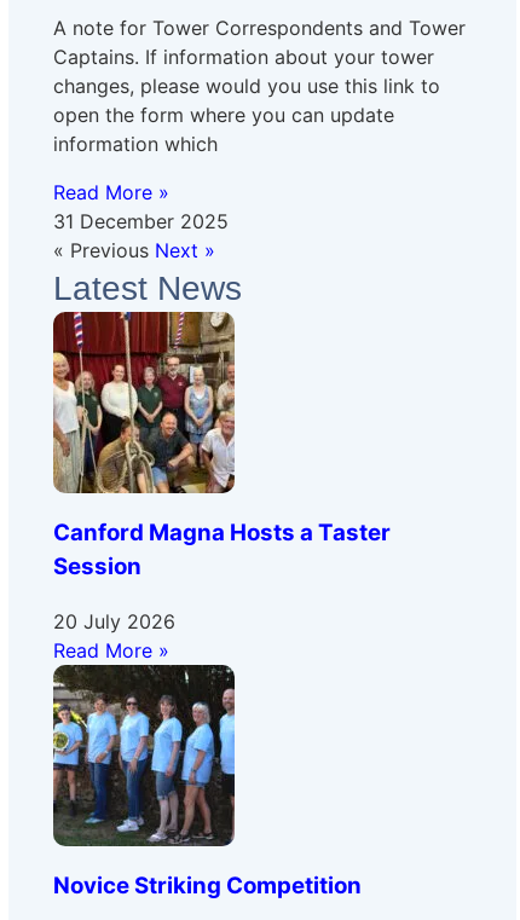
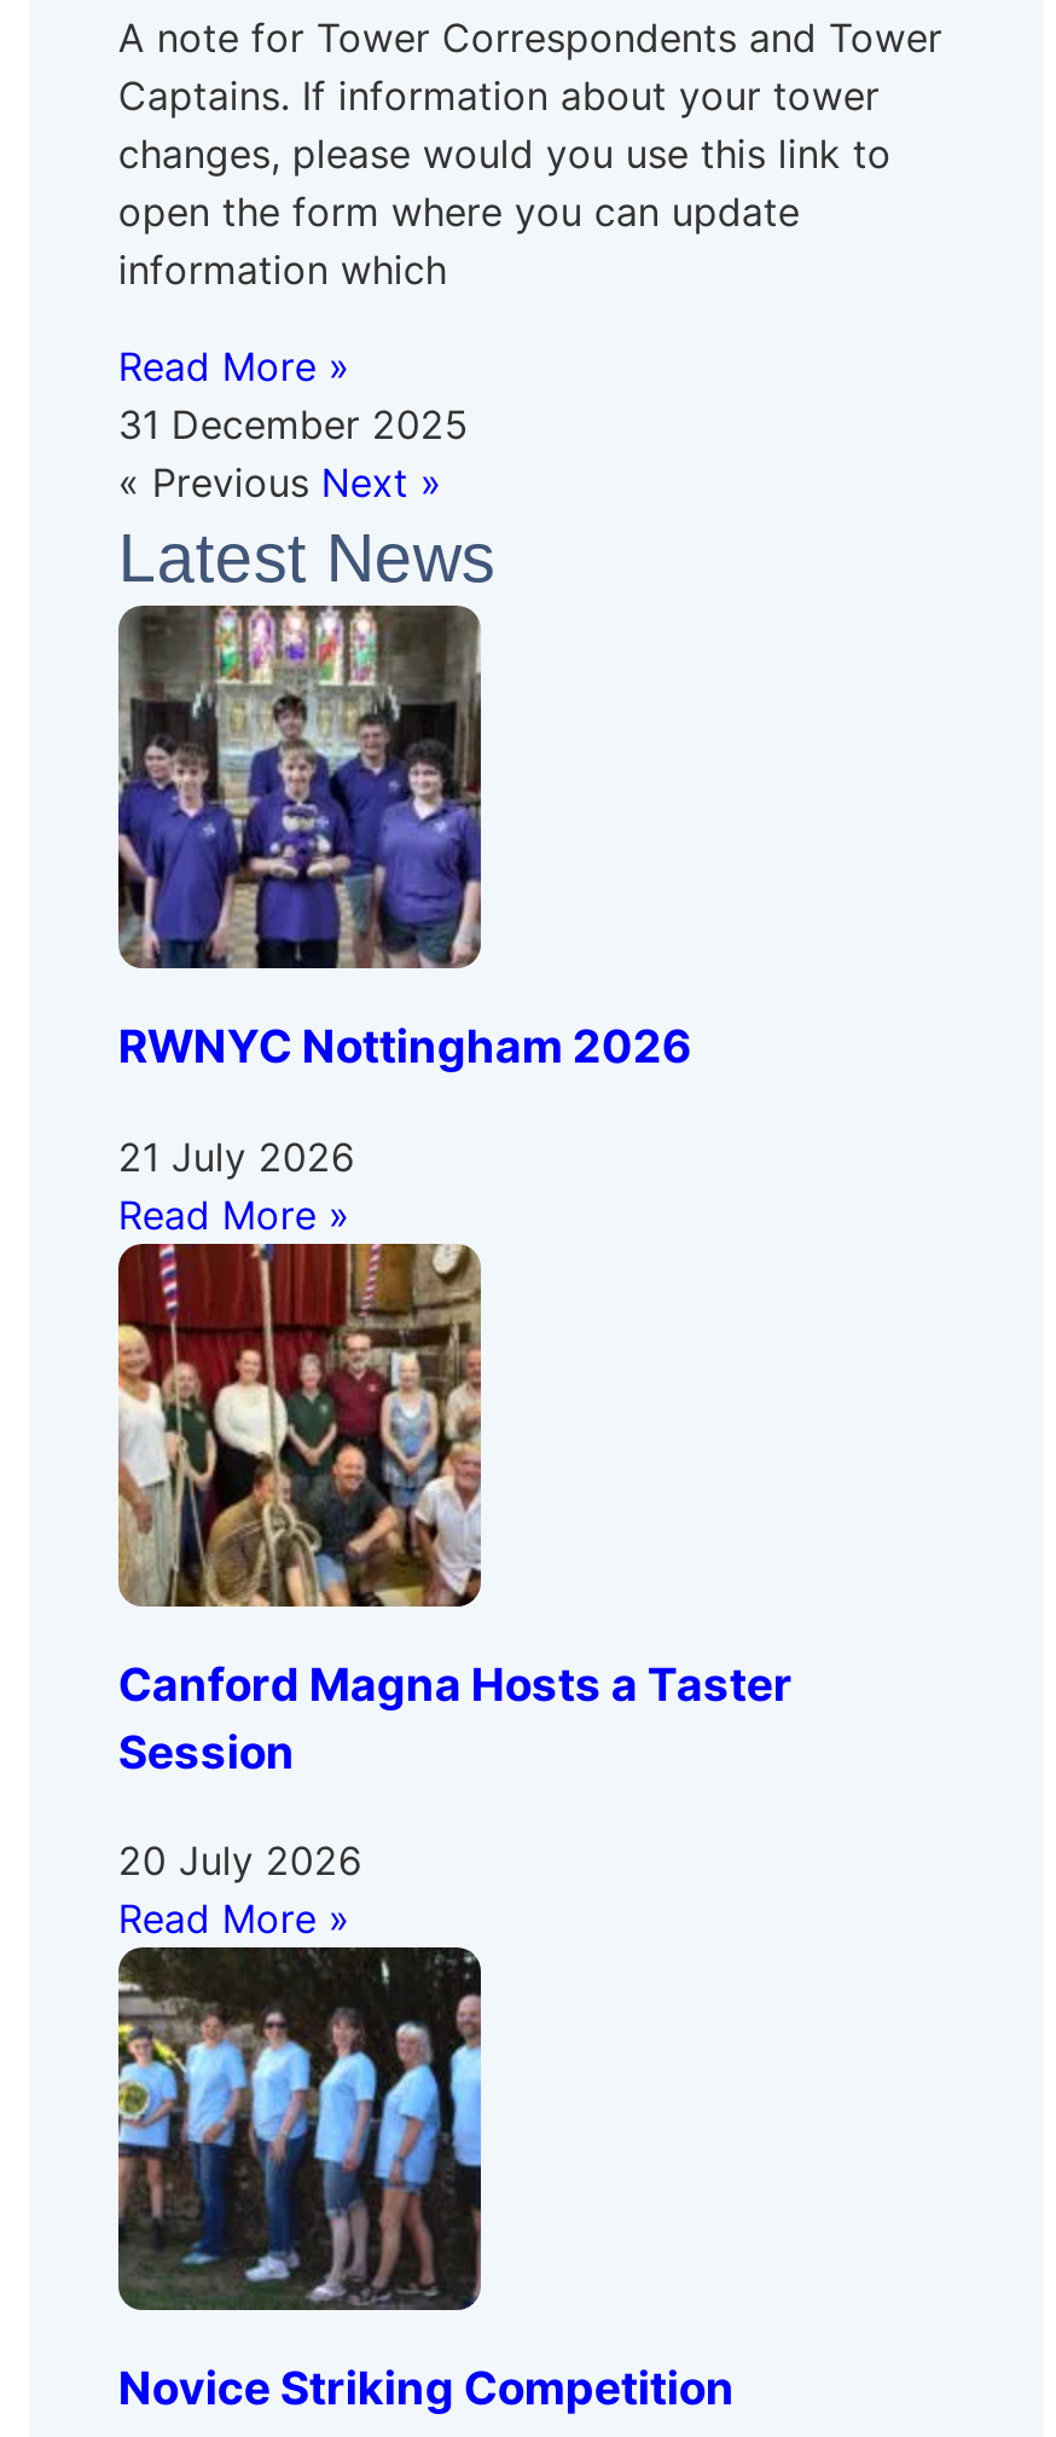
none -> [116,603,691,1239] [image] | RWNYC Nottingham 2026 | 21 July 2026 | Read More »

